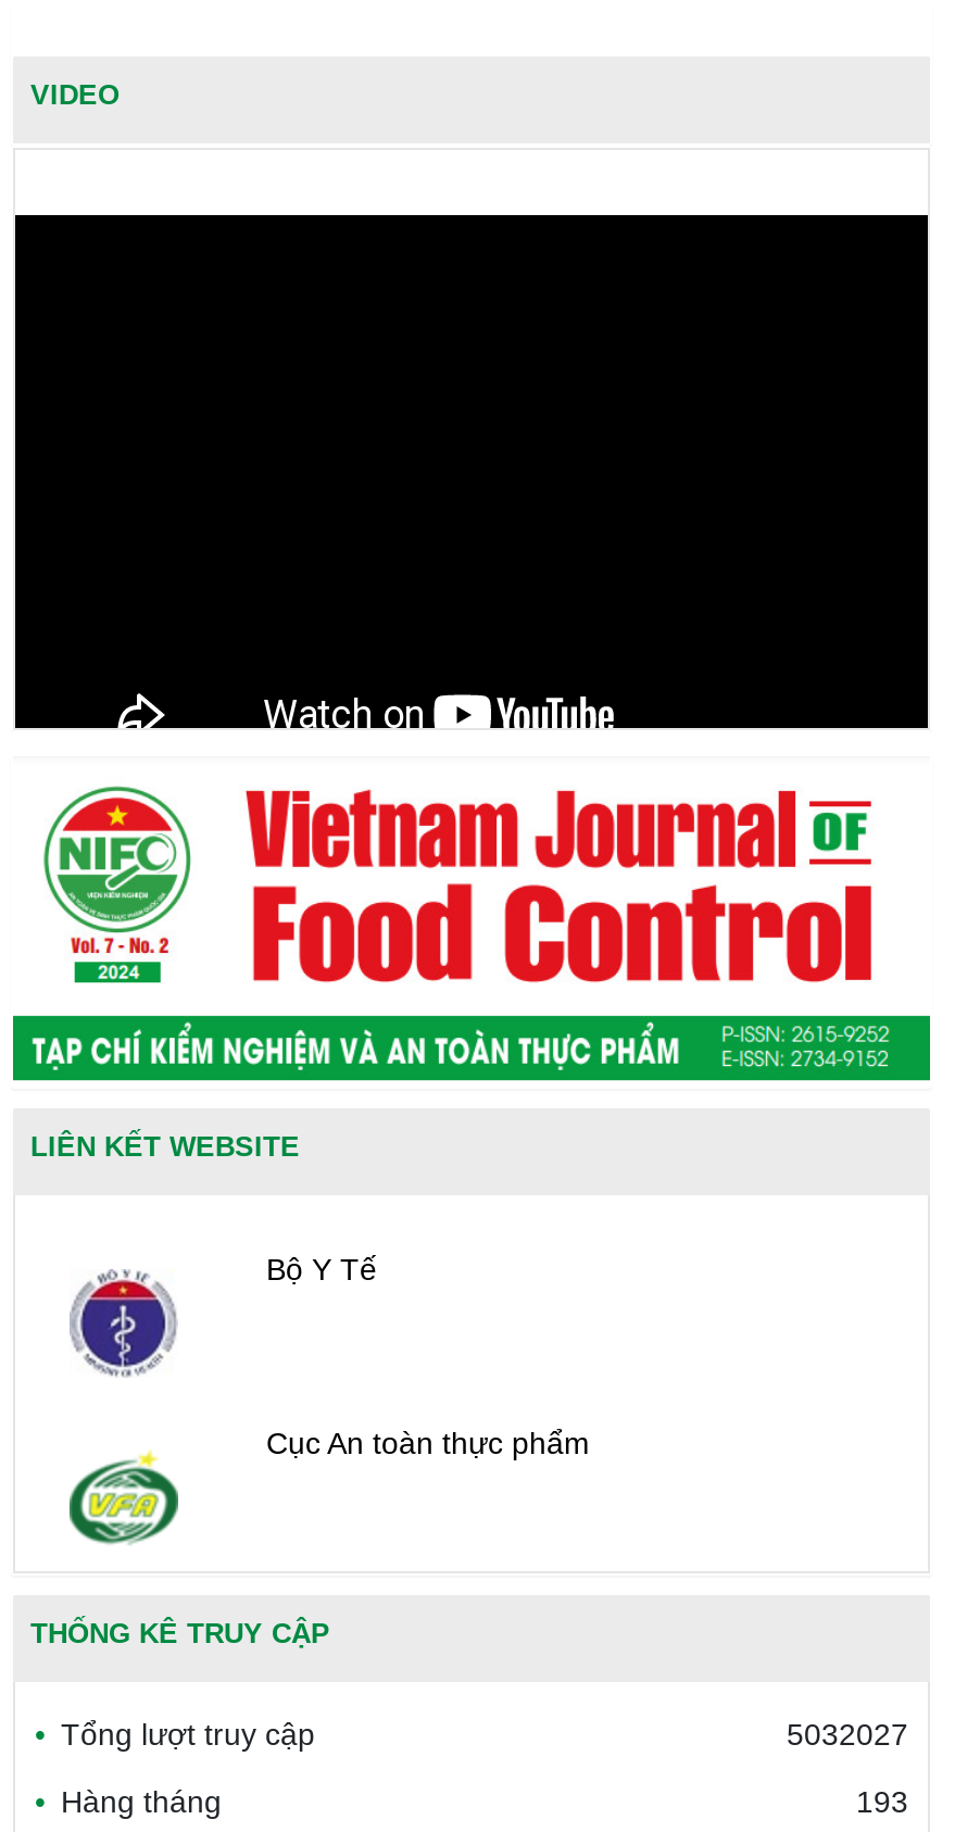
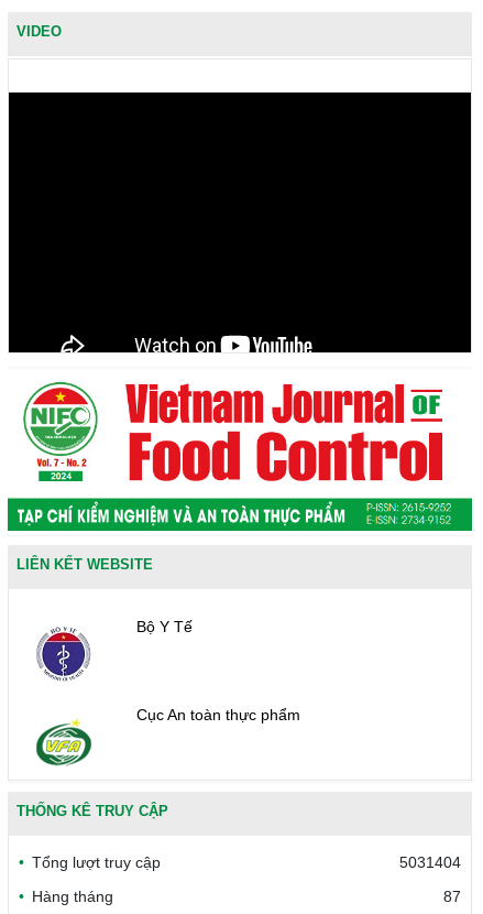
[787,1716,908,1751] 5032027 -> [399,853,461,871] 5031404
[856,1784,908,1819] 193 -> [443,887,461,905] 87

